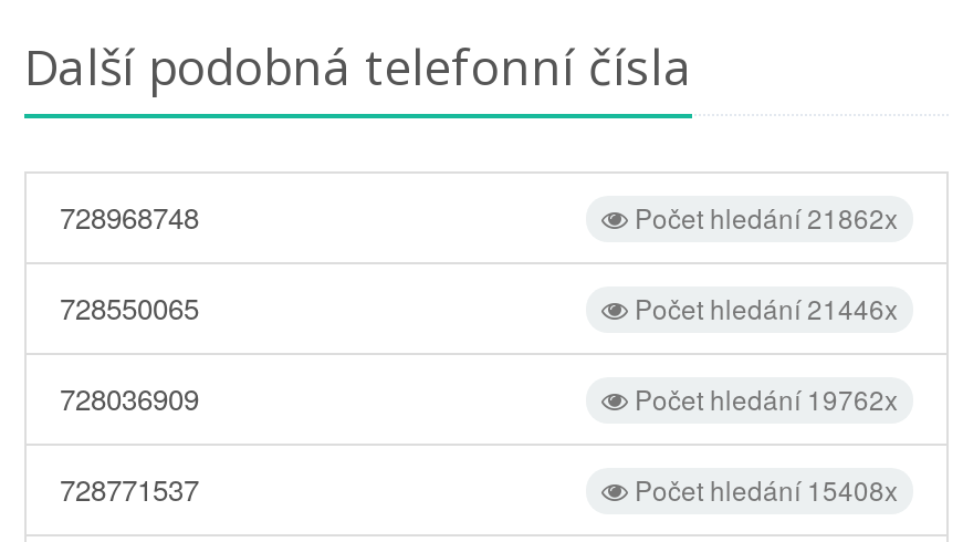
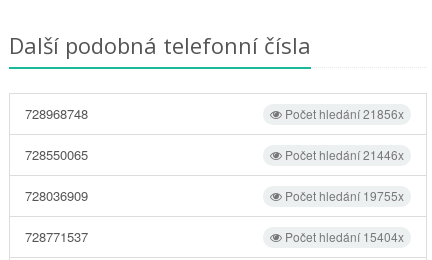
[628,197,898,235] Počet hledání 21862x -> [282,105,404,122] Počet hledání 21856x
[628,379,898,416] Počet hledání 19762x -> [282,187,404,204] Počet hledání 19755x
[628,469,898,507] Počet hledání 15408x -> [282,228,404,245] Počet hledání 15404x

